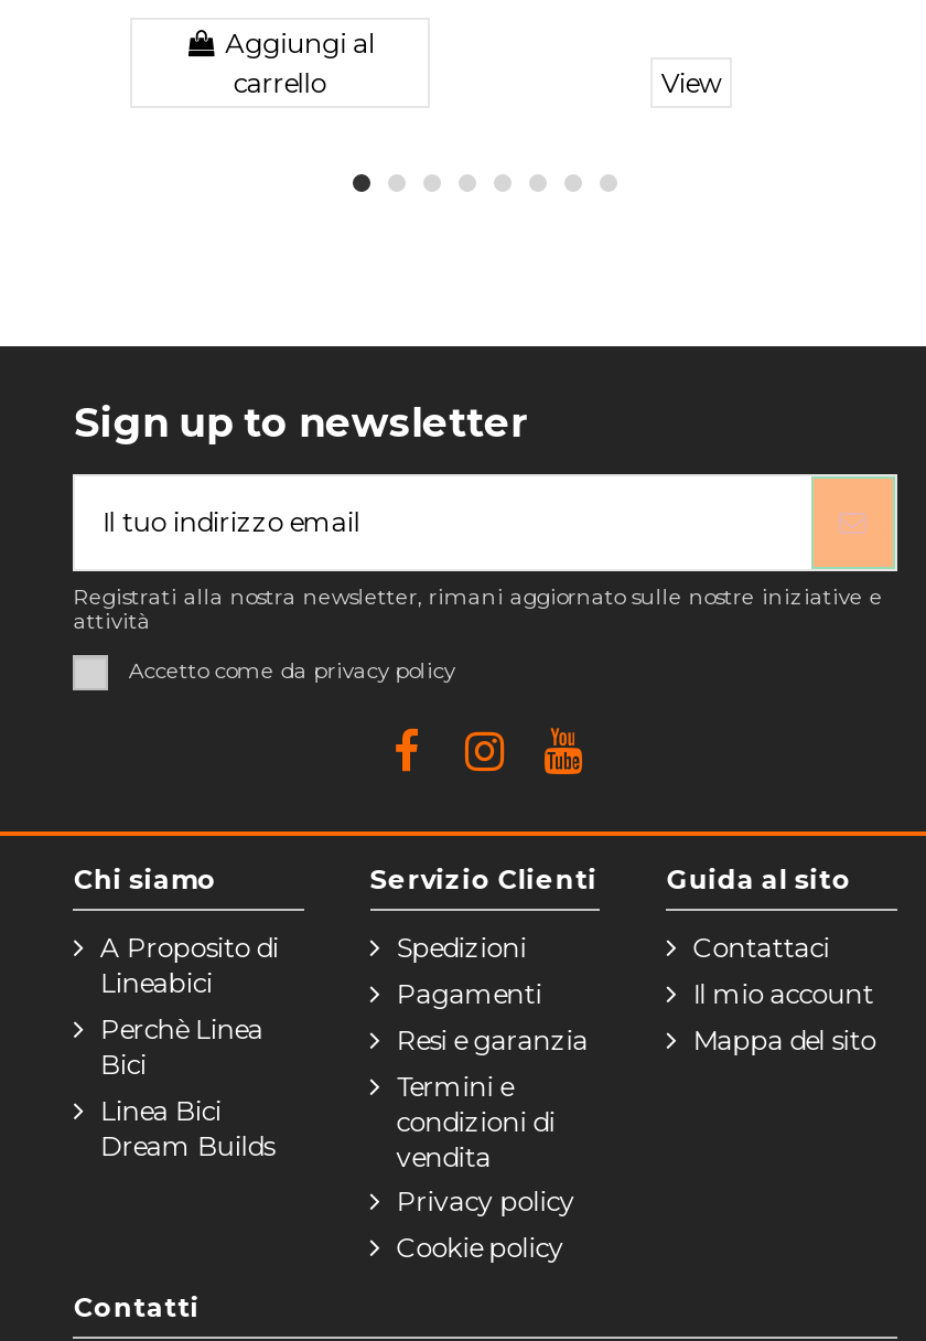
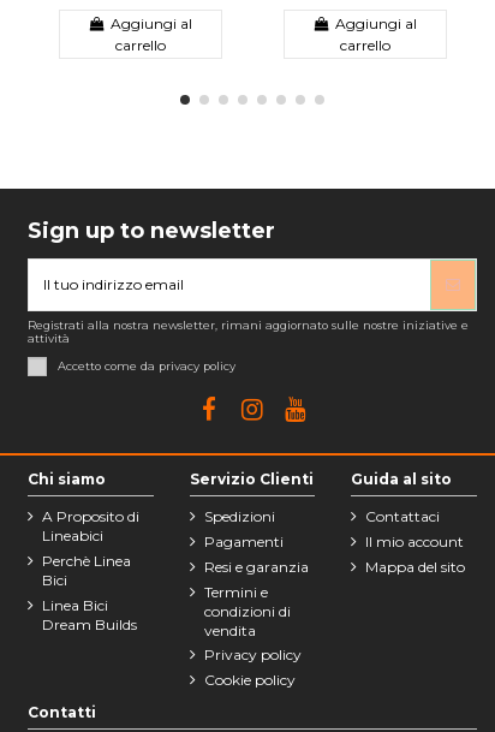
[661,66,723,99] View -> [335,14,417,54] Aggiungi al | carrello

